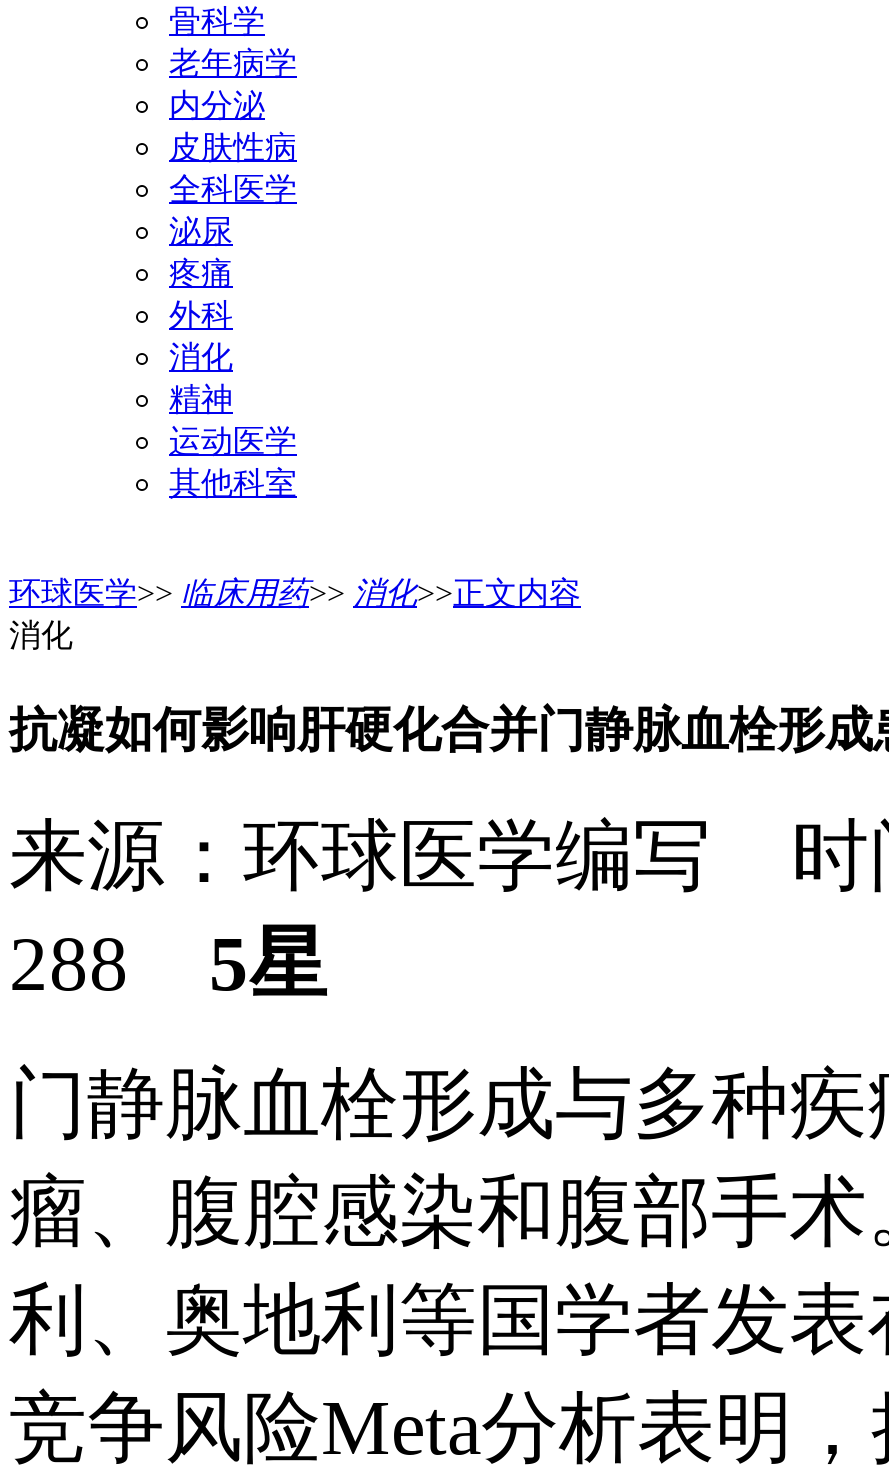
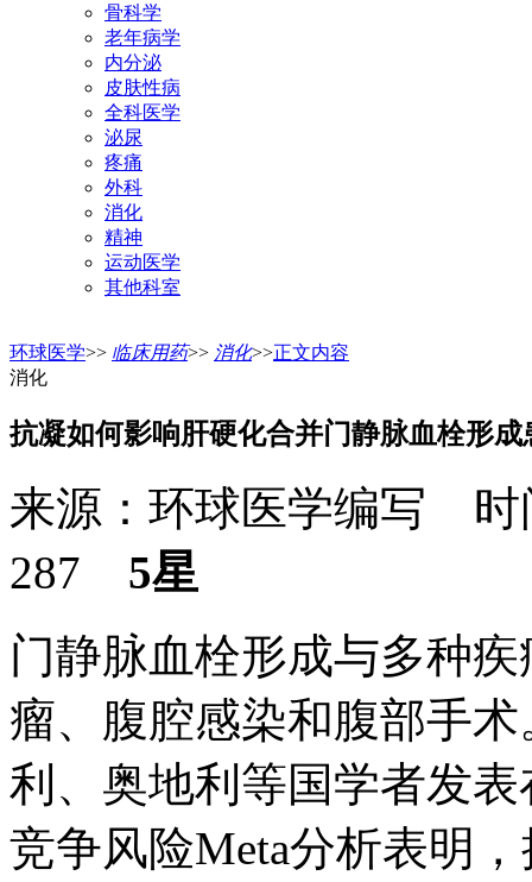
[9,920,327,1006] 288 5星 -> [9,547,198,598] 287 5星

